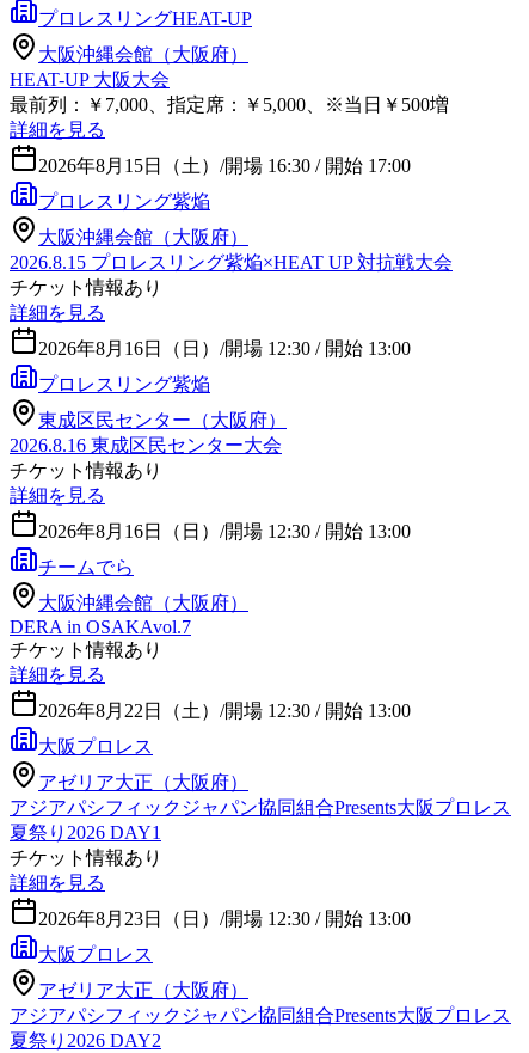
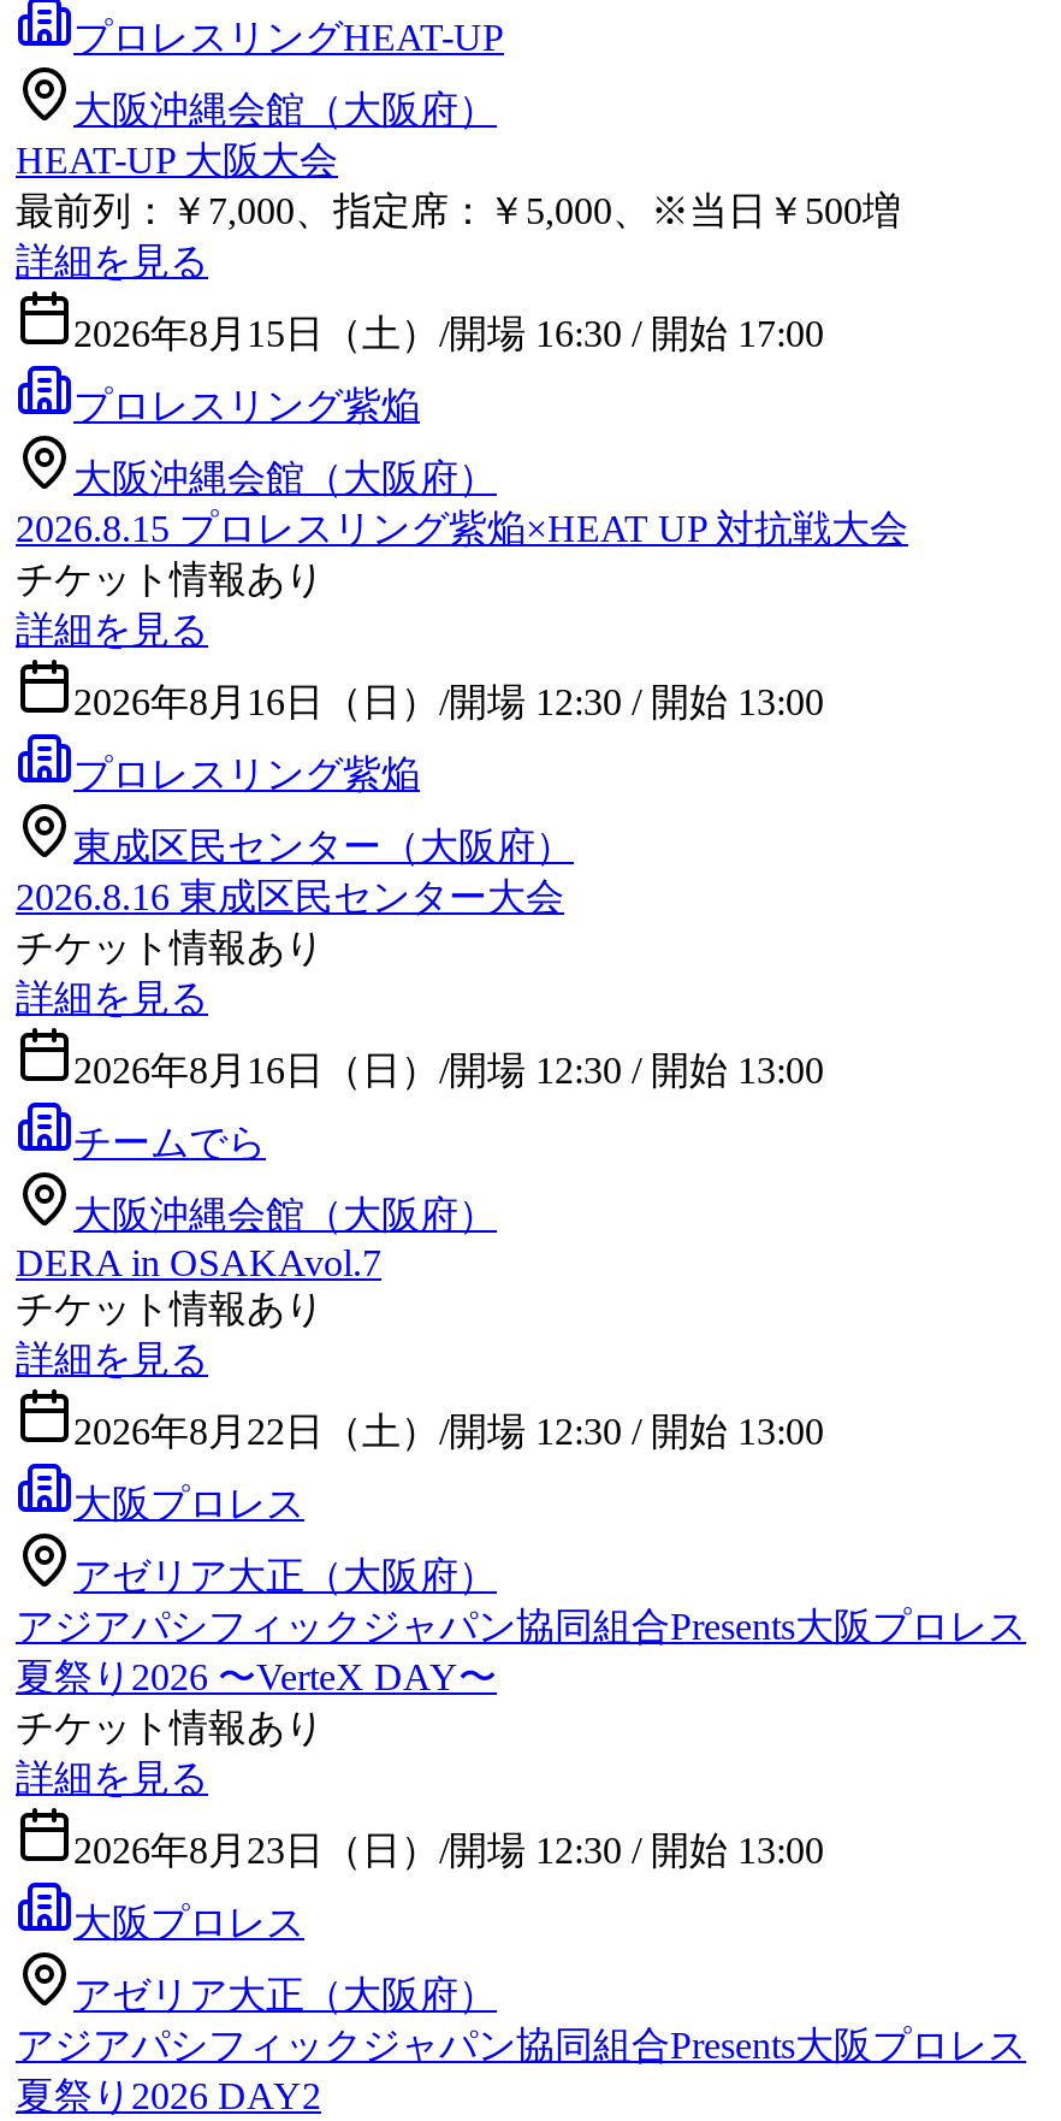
[10,822,161,842] 夏祭り2026 DAY1 -> [16,1655,497,1696] 夏祭り2026 〜VerteX DAY〜

